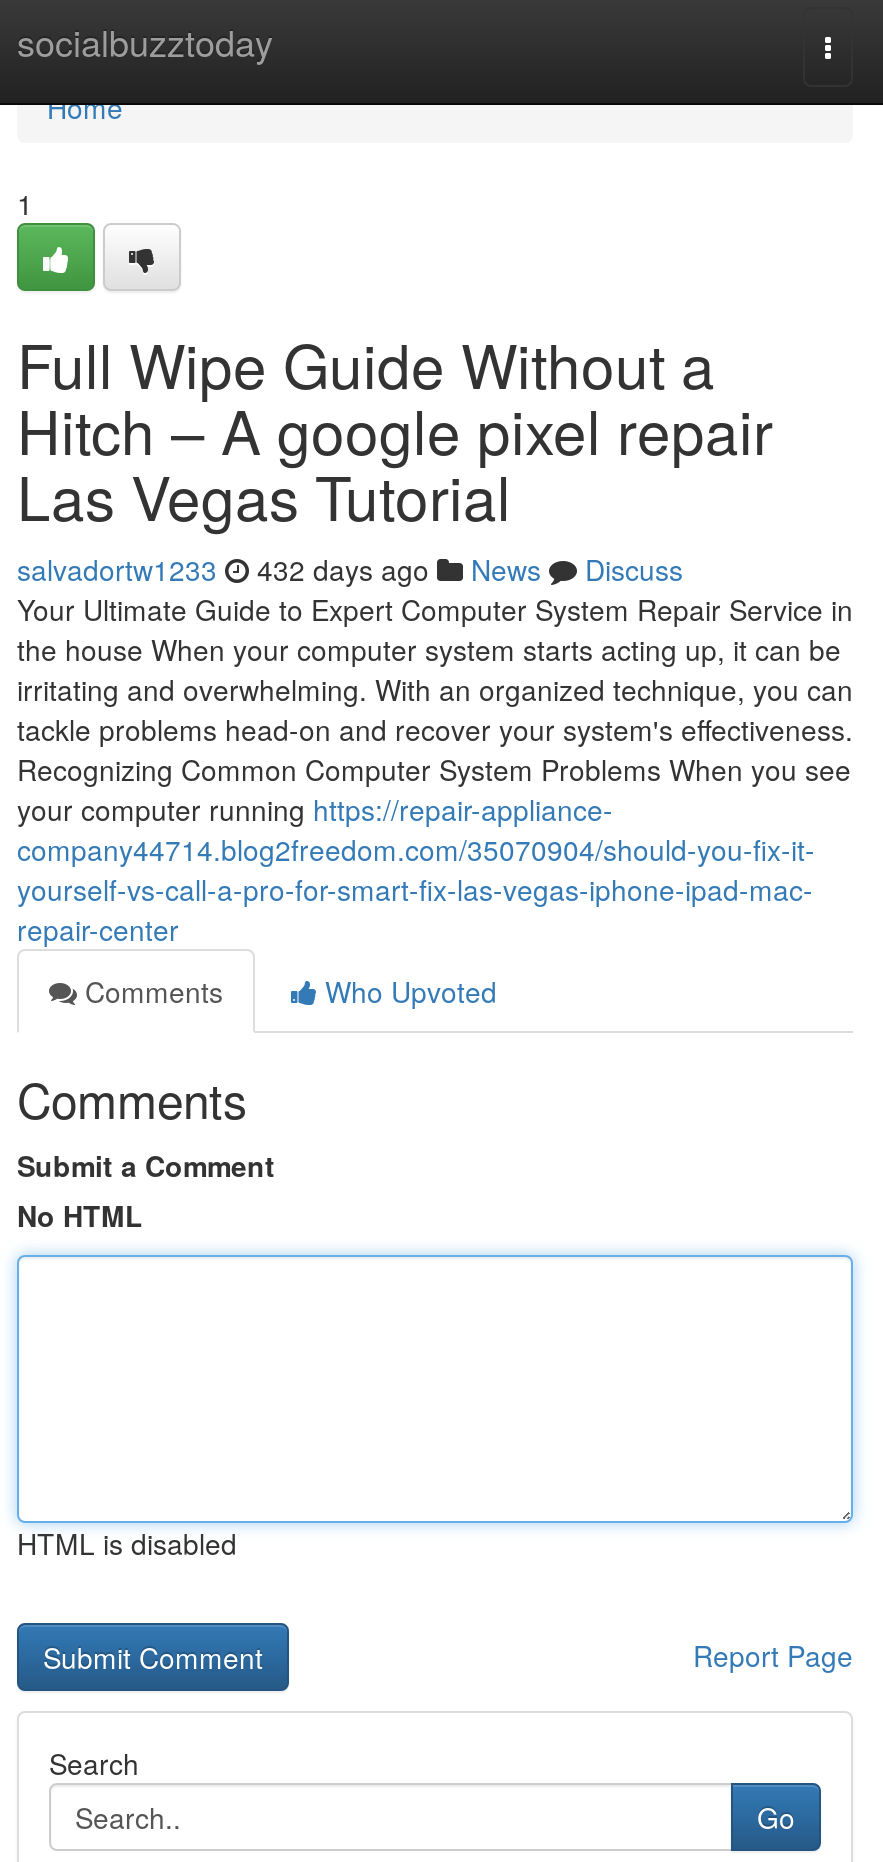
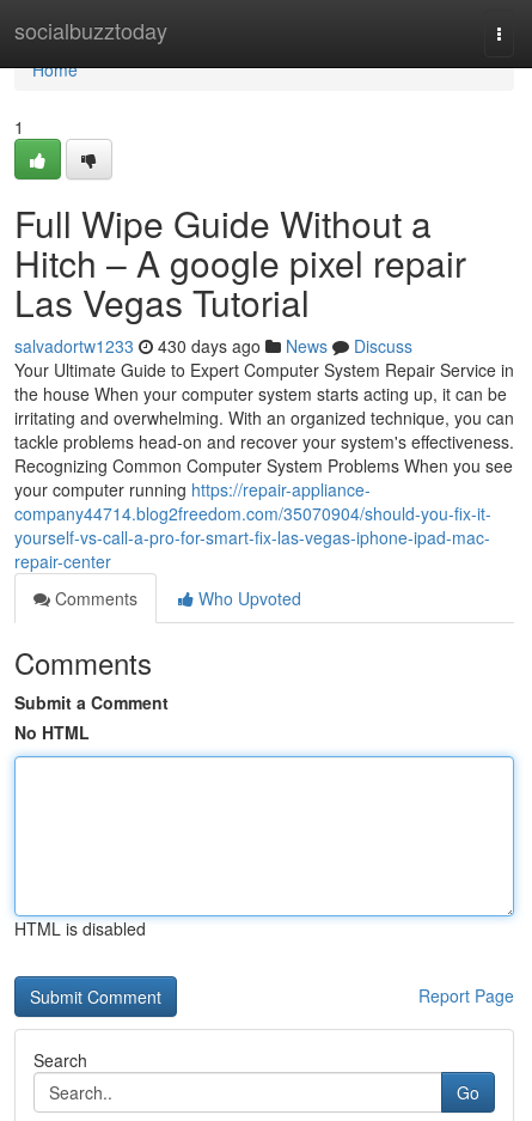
[17,549,683,589] salvadortw1233 432 days ago News Discuss -> [14,334,412,358] salvadortw1233 430 days ago News Discuss

